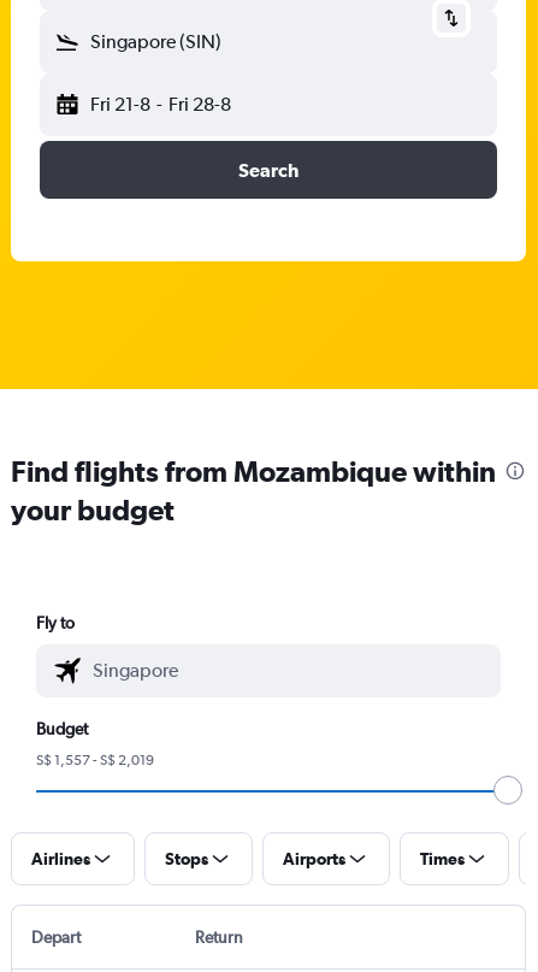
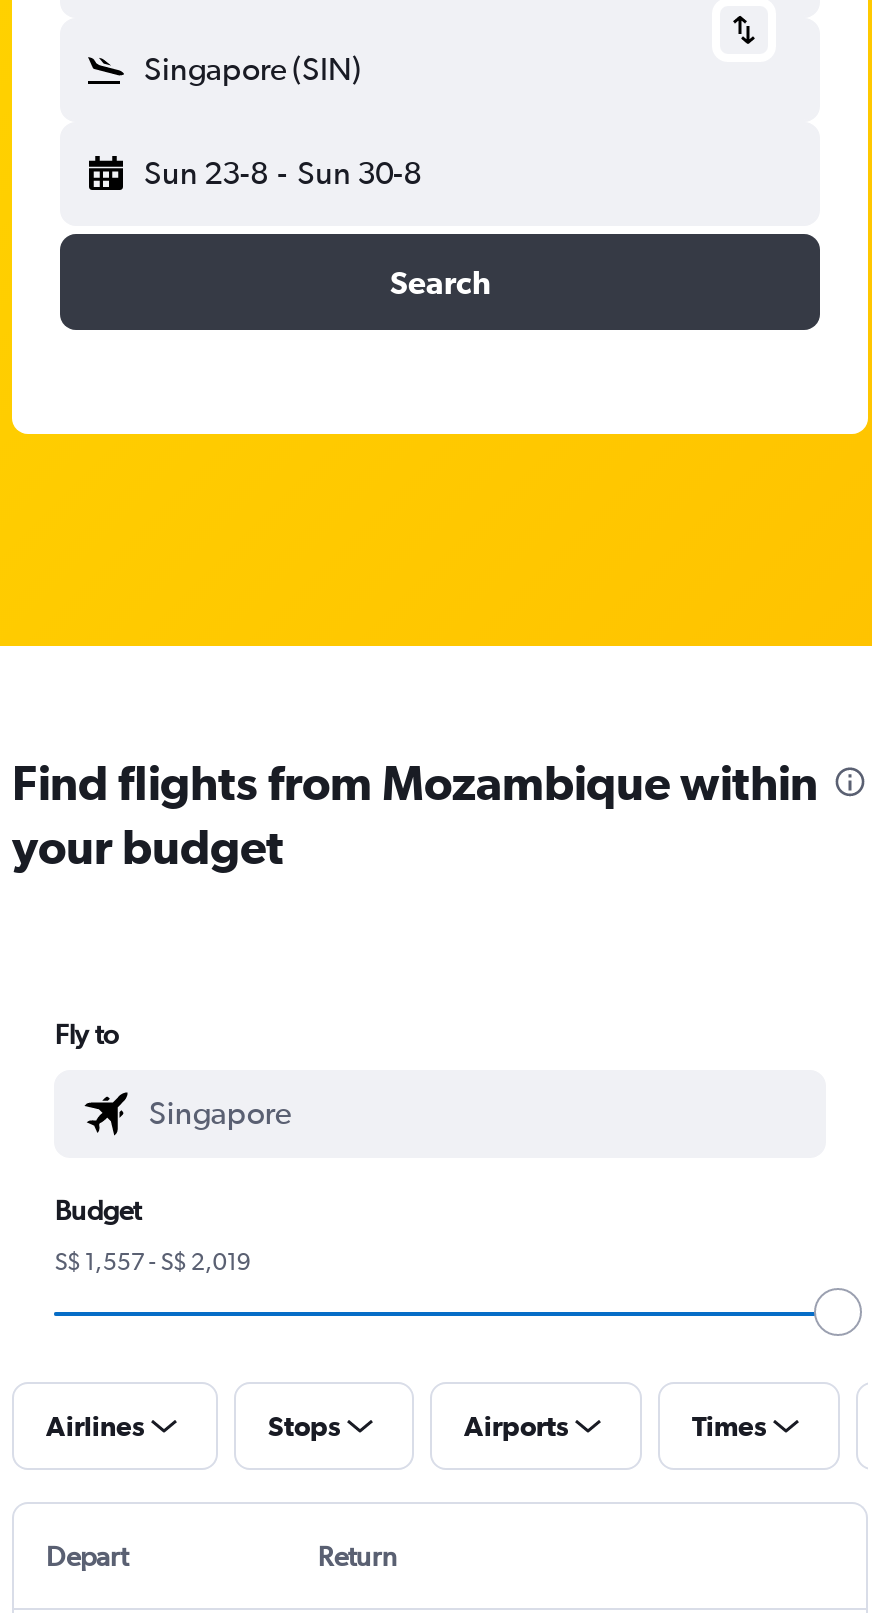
[90,93,231,116] Fri 21-8 - Fri 28-8 -> [144,154,421,192] Sun 23-8 - Sun 30-8

